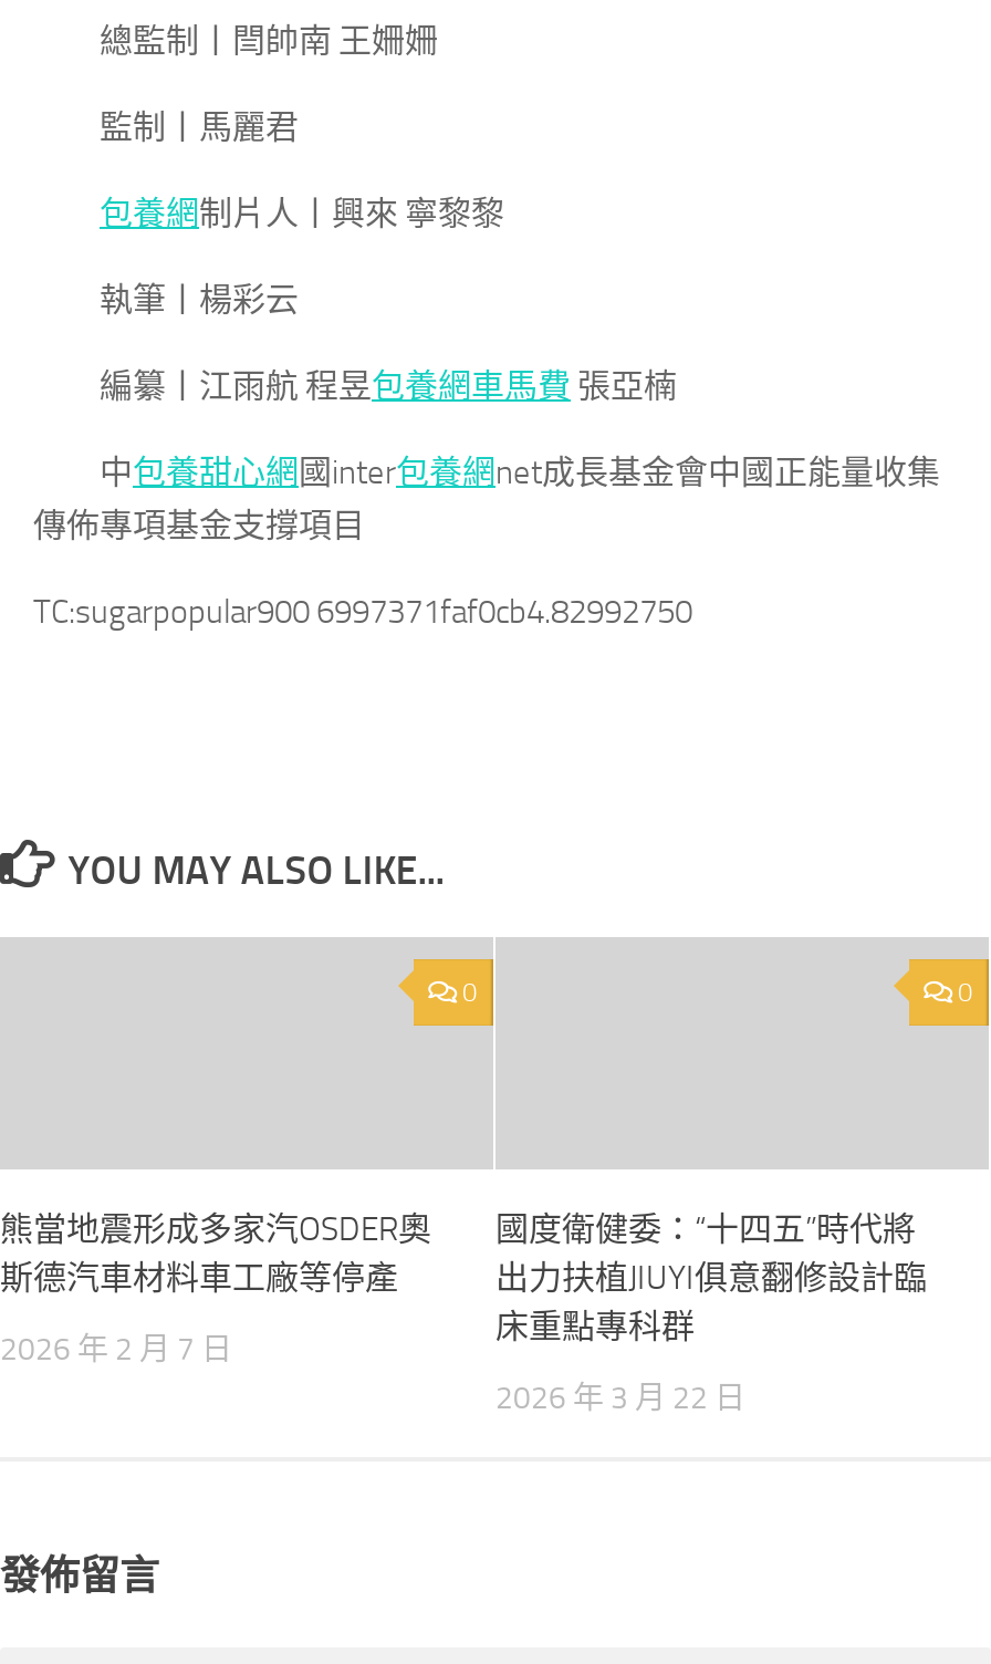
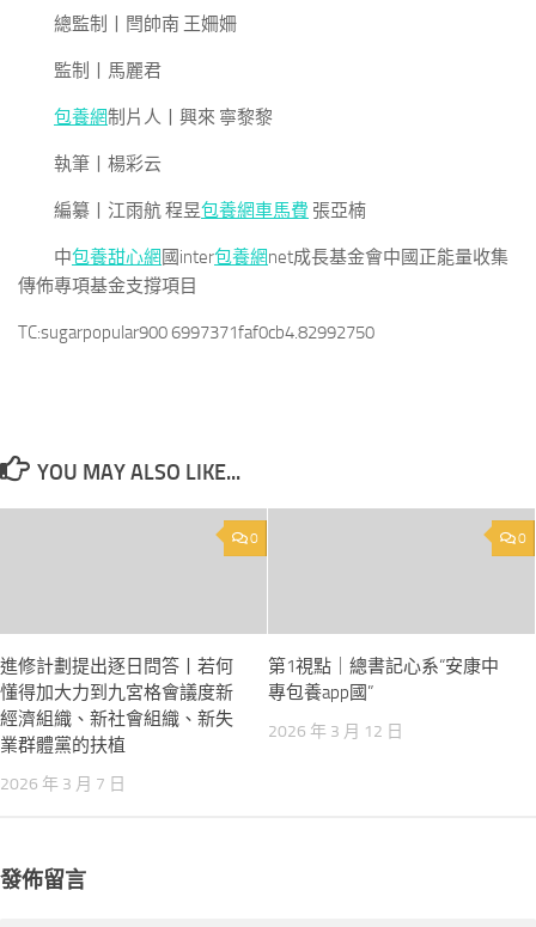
[0,1209,431,1298] 熊當地震形成多家汽OSDER奧 | 斯德汽車材料車工廠等停產 -> [0,656,233,756] 進修計劃提出逐日問答丨若何 | 懂得加大力到九宮格會議度新 | 經濟組織、新社會組織、新失 | 業群體黨的扶植
[496,1209,927,1347] 國度衛健委：“十四五”時代將 | 出力扶植JIUYI俱意翻修設計臨 | 床重點專科群 -> [268,656,499,703] 第1視點｜總書記心系“安康中 | 專包養app國”
[0,1331,232,1369] 2026 年 2 月 7 日 -> [0,774,126,794] 2026 年 3 月 7 日
[496,1380,745,1417] 2026 年 3 月 22 日 -> [268,721,403,742] 2026 年 3 月 12 日

